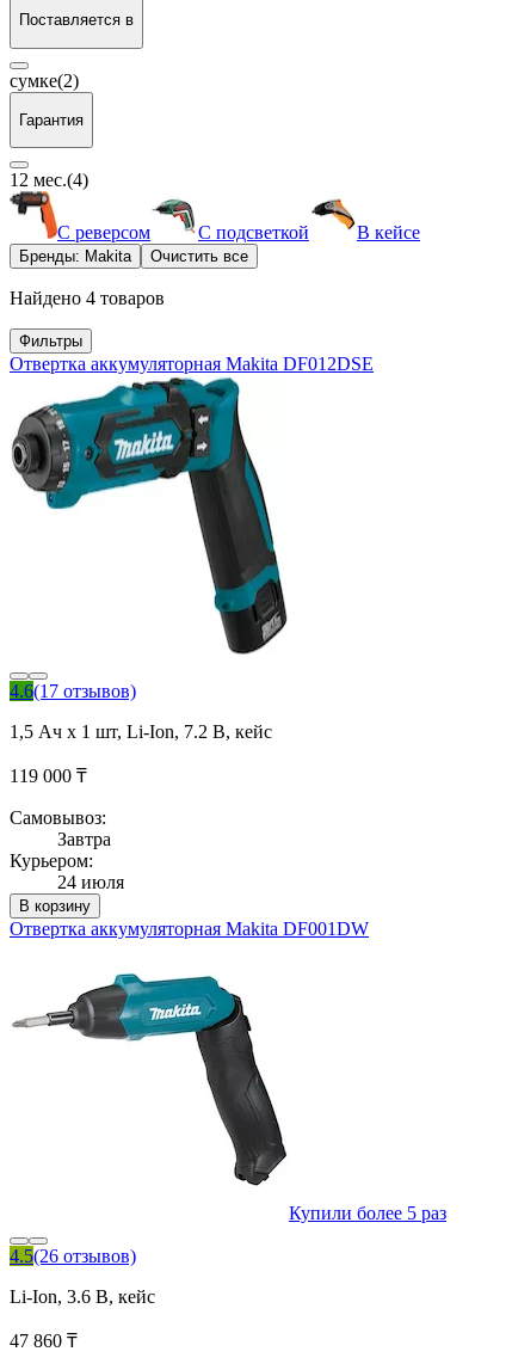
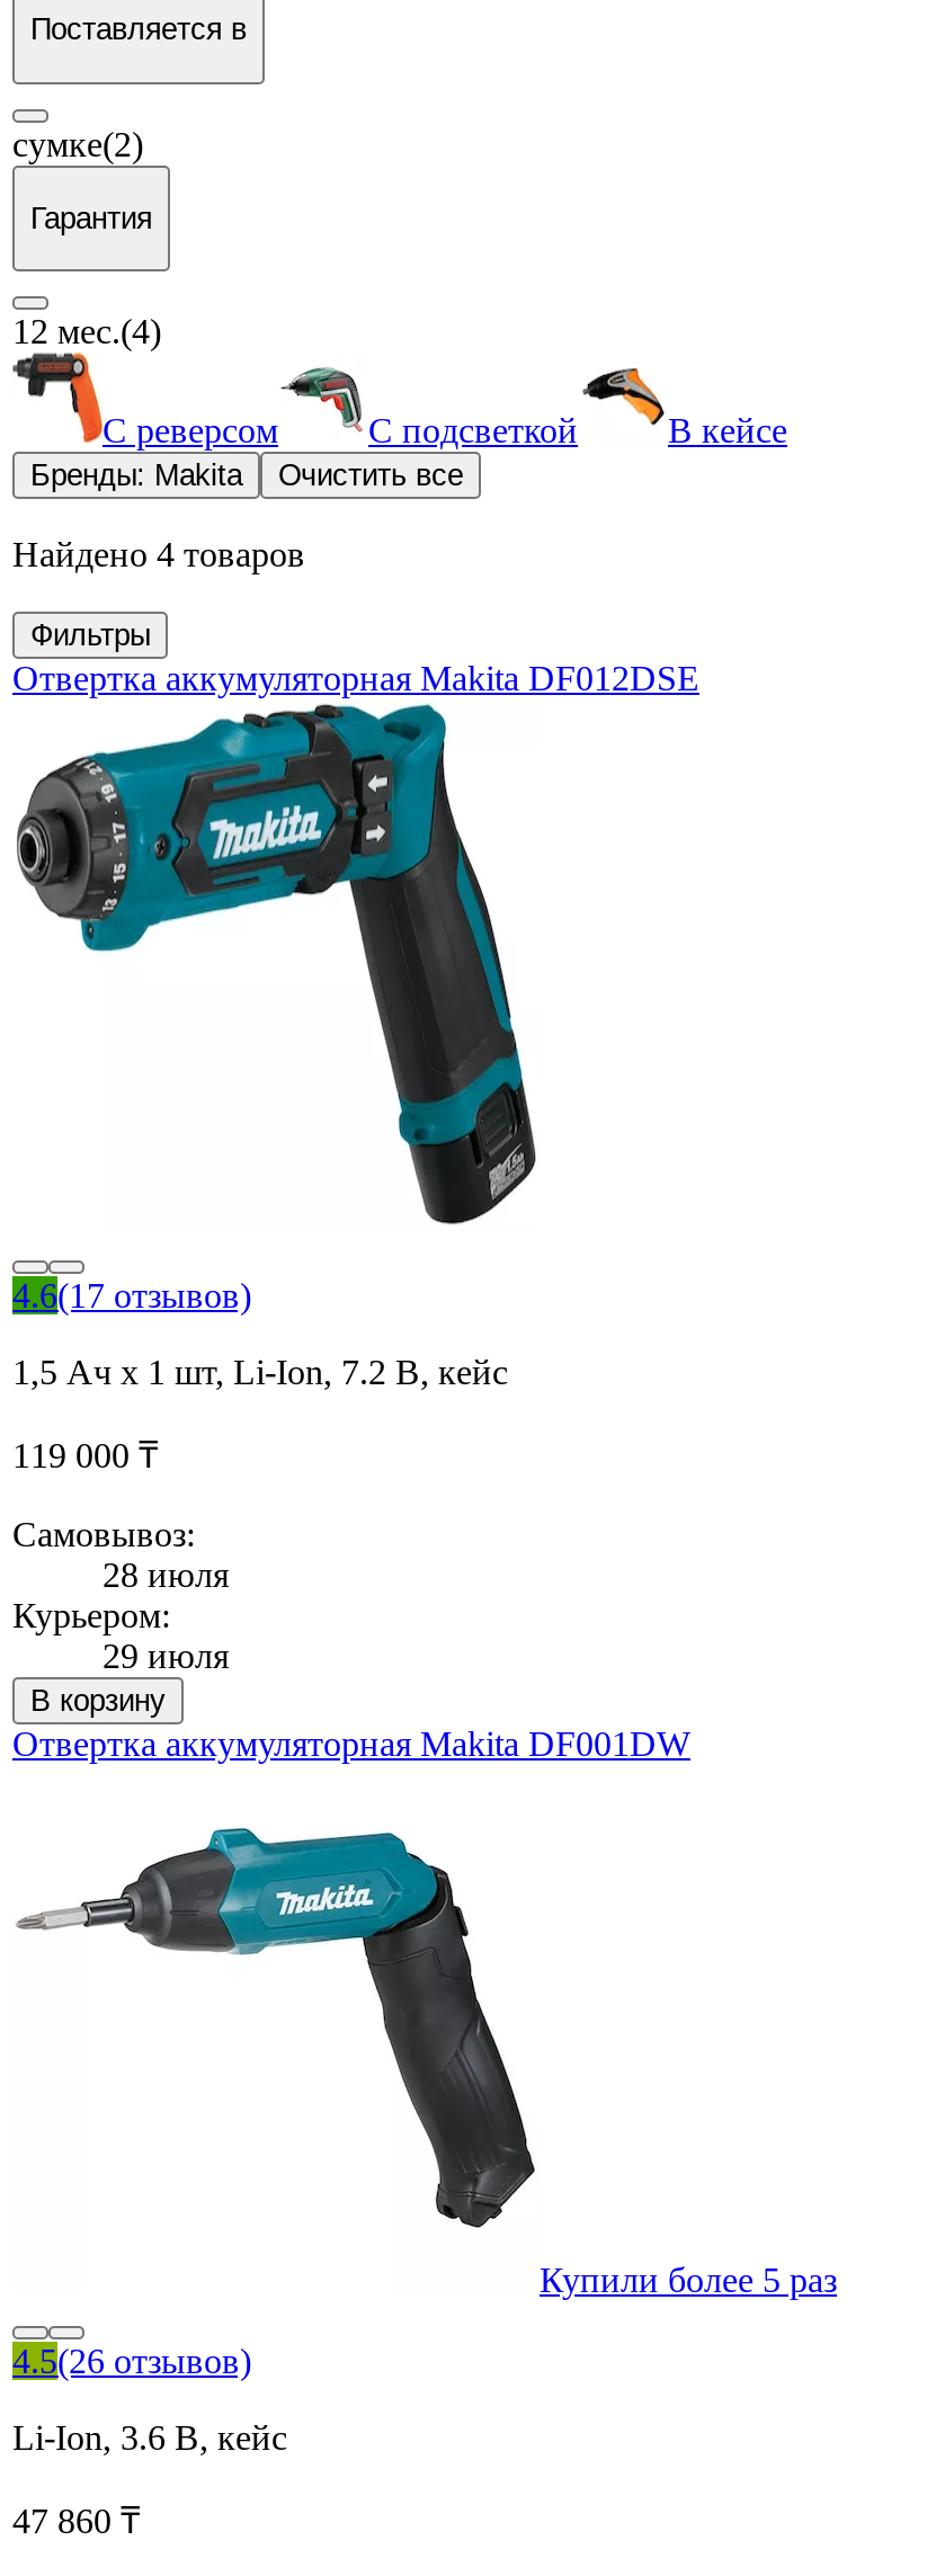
[57,829,111,850] Завтра -> [102,1556,229,1595] 28 июля
[57,872,124,893] 24 июля -> [102,1638,229,1676] 29 июля

